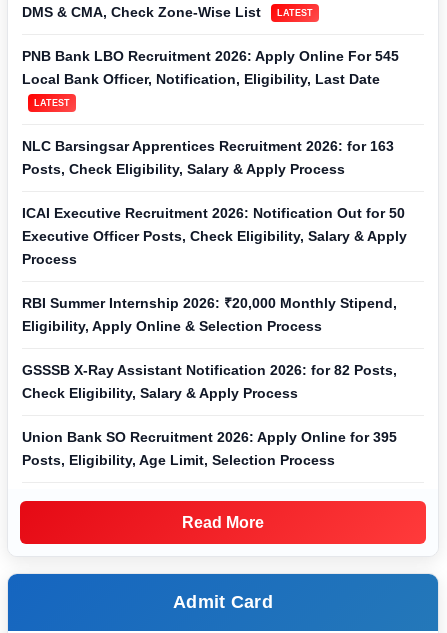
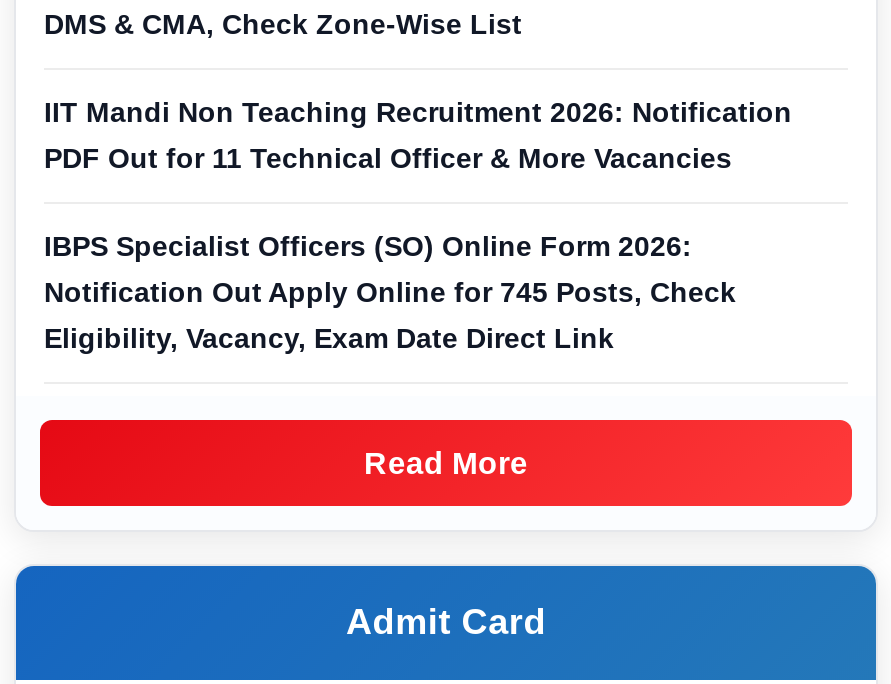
[22,8,407,468] LATEST | PNB Bank LBO Recruitment 2026: Apply Online For 545 | Local Bank Officer, Notification, Eligibility, Last Date | LATEST | NLC Barsingsar Apprentices Recruitment 2026: for 163 | Posts, Check Eligibility, Salary & Apply Process | ICAI Executive Recruitment 2026: Notification Out for 50 | Executive Officer Posts, Check Eligibility, Salary & Apply | Process | RBI Summer Internship 2026: ₹20,000 Monthly Stipend, | Eligibility, Apply Online & Selection Process | GSSSB X-Ray Assistant Notification 2026: for 82 Posts, | Check Eligibility, Salary & Apply Process | Union Bank SO Recruitment 2026: Apply Online for 395 | Posts, Eligibility, Age Limit, Selection Process -> [44,96,792,354] IIT Mandi Non Teaching Recruitment 2026: Notification | PDF Out for 11 Technical Officer & More Vacancies | IBPS Specialist Officers (SO) Online Form 2026: | Notification Out Apply Online for 745 Posts, Check | Eligibility, Vacancy, Exam Date Direct Link

